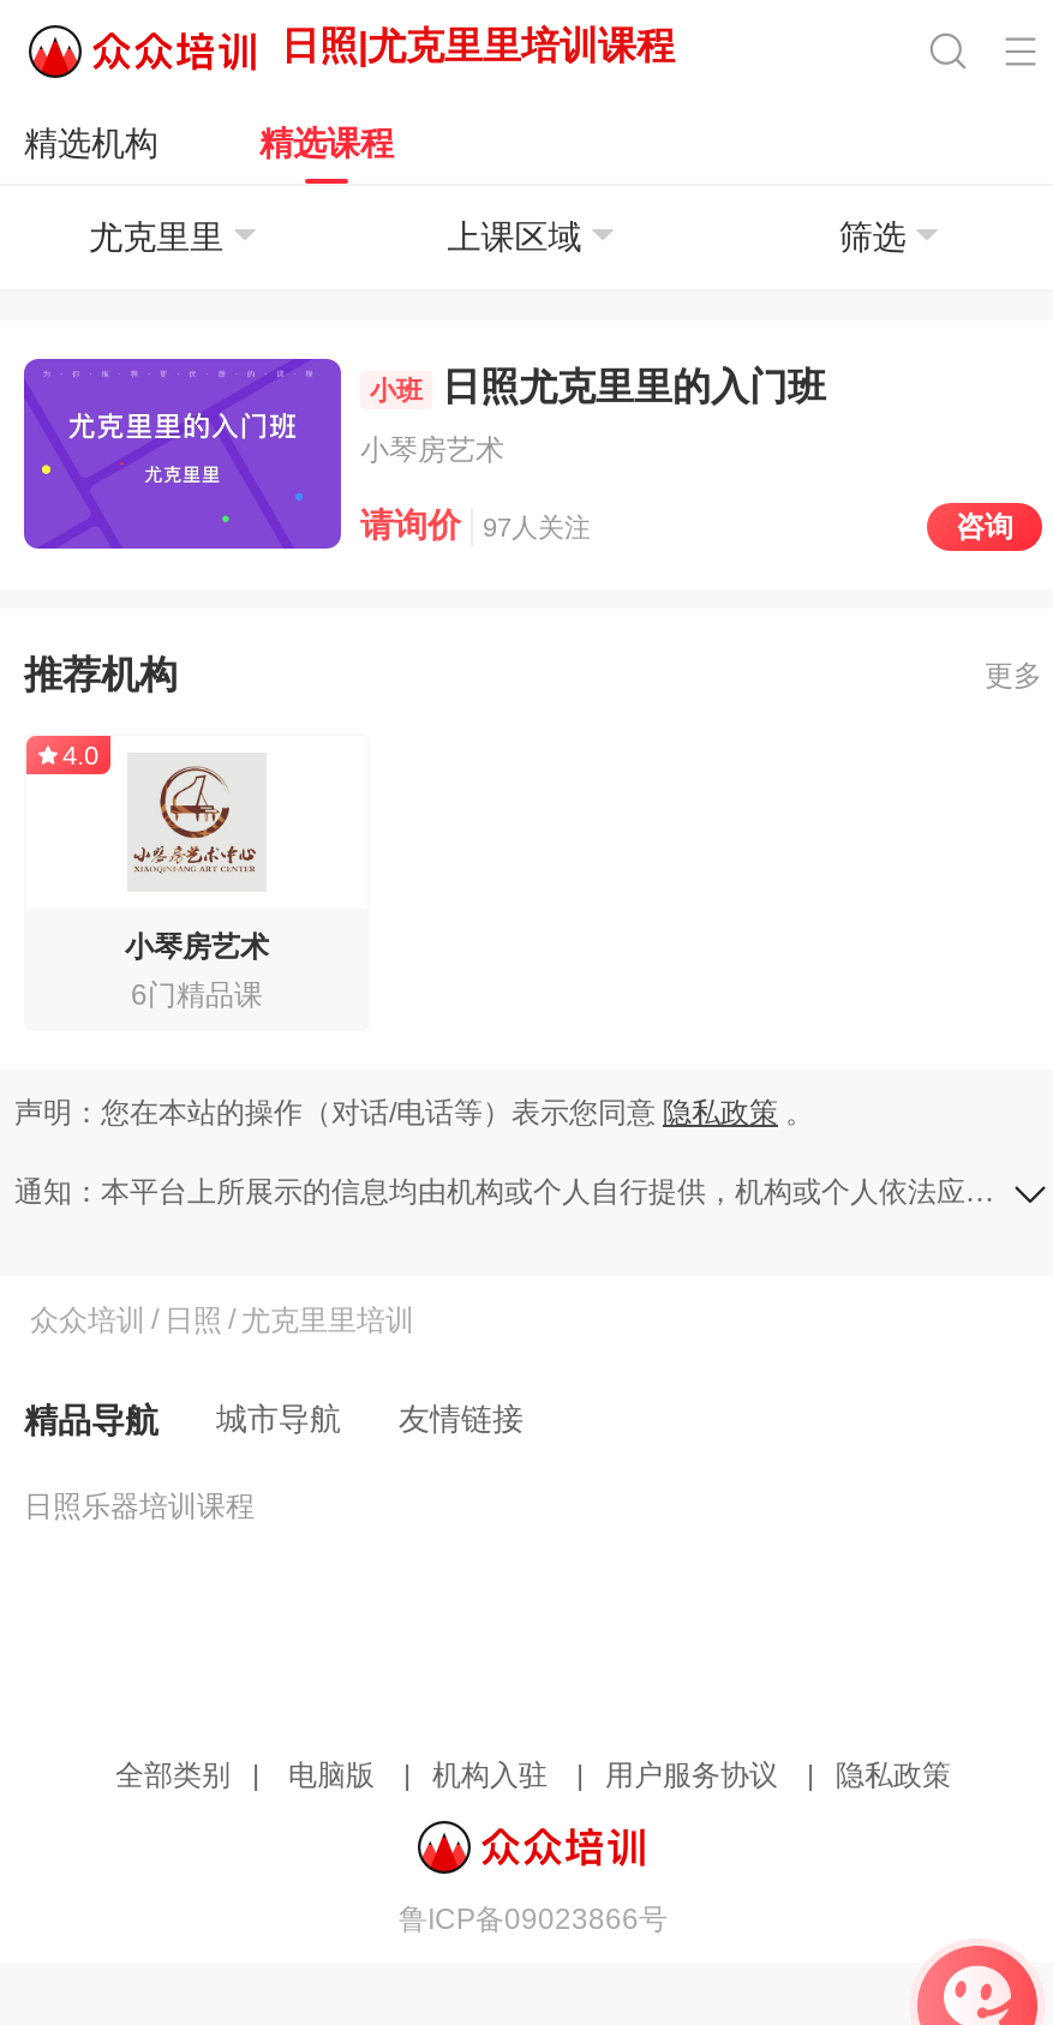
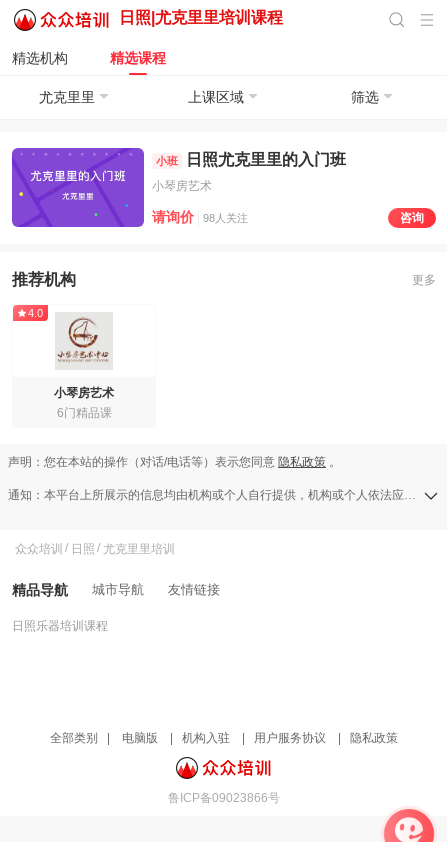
[360,508,591,544] 请询价 97人关注 -> [152,210,248,225] 请询价 98人关注

